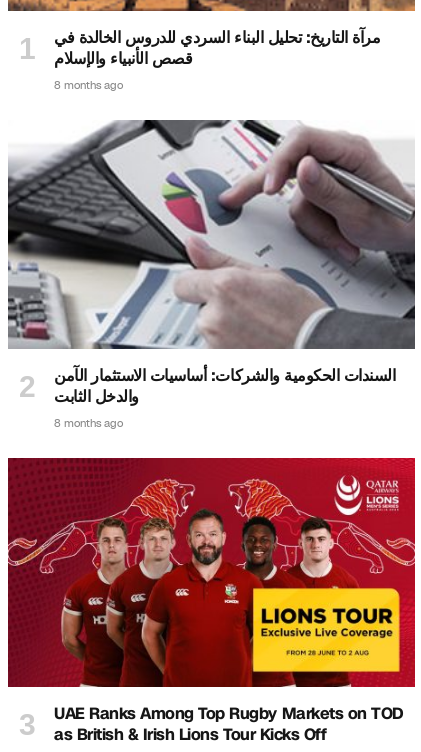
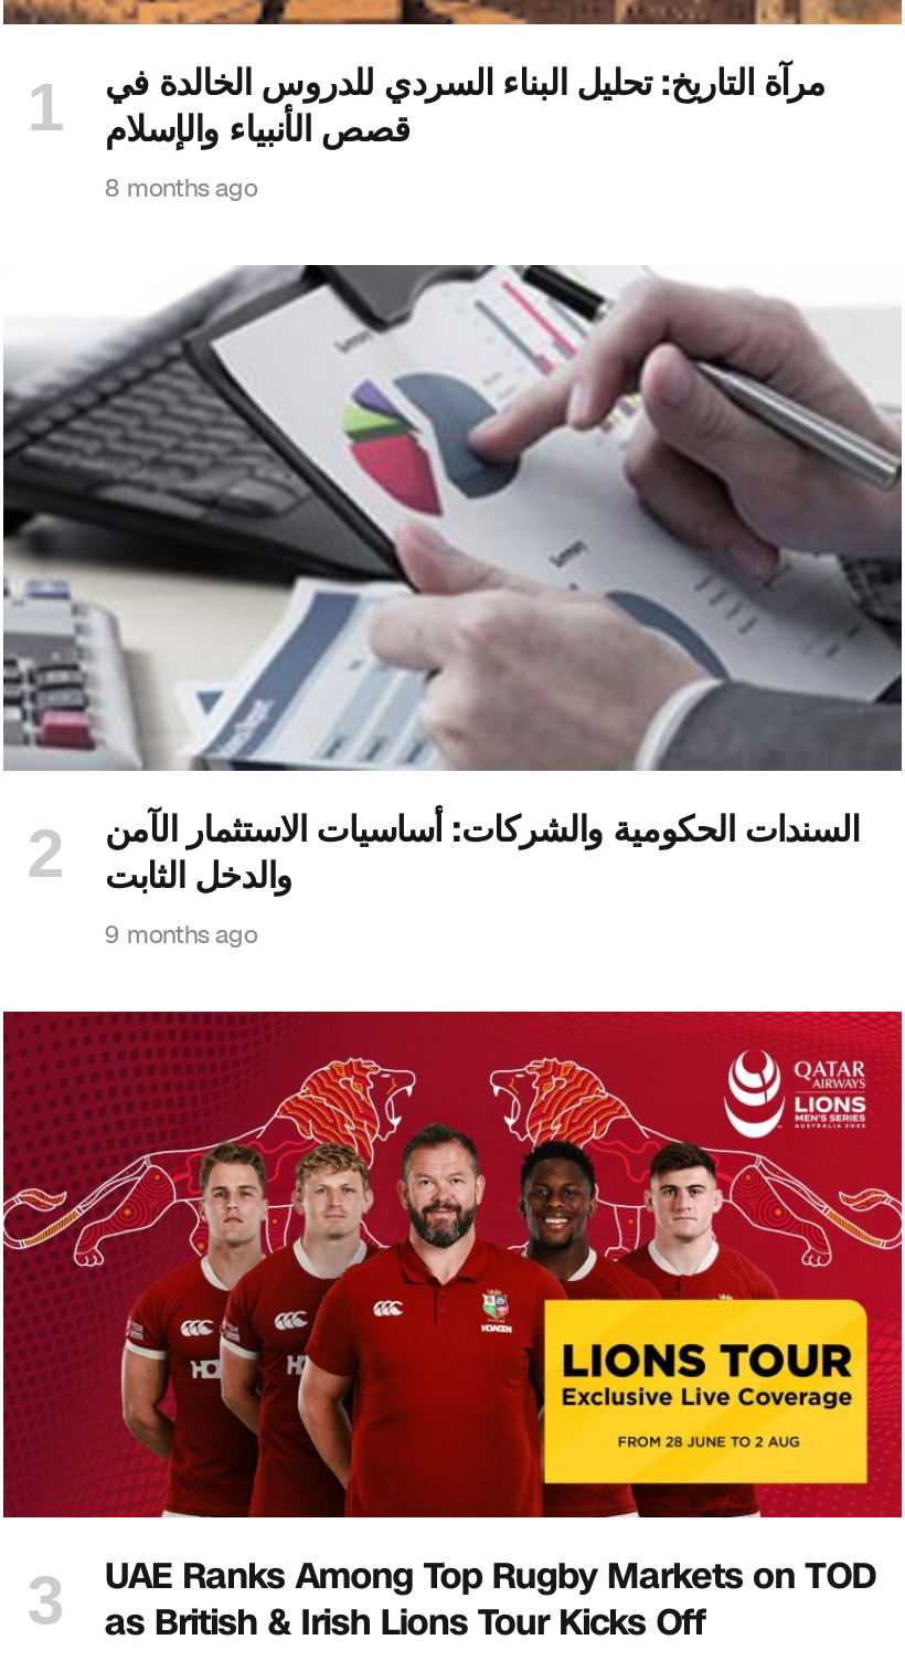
[54,416,123,431] 8 months ago -> [105,918,257,951] 9 months ago

